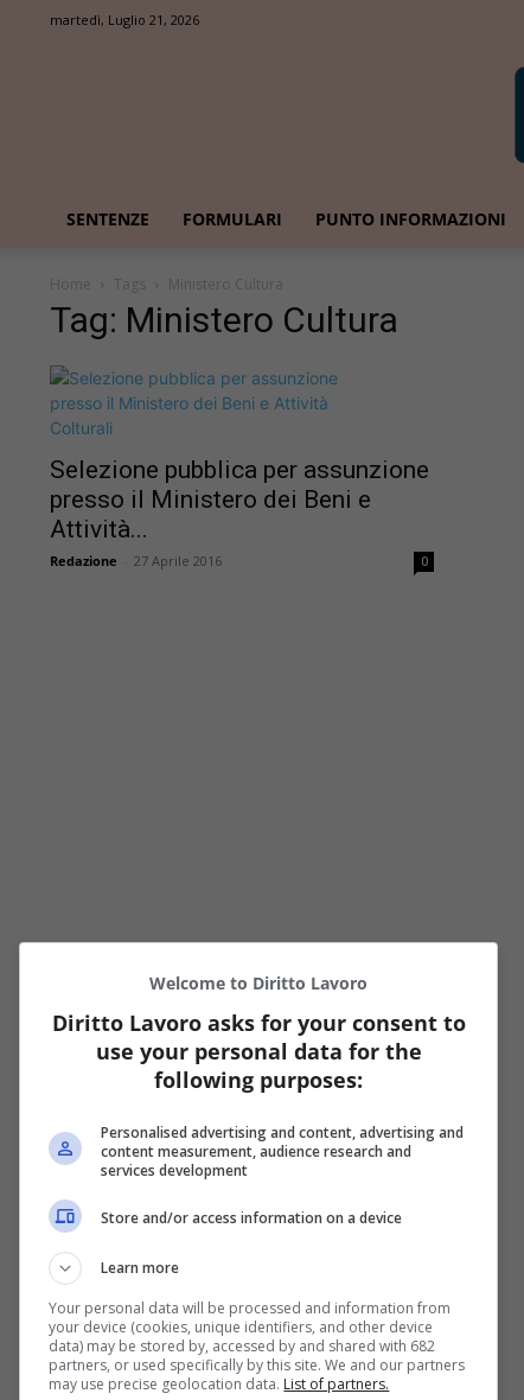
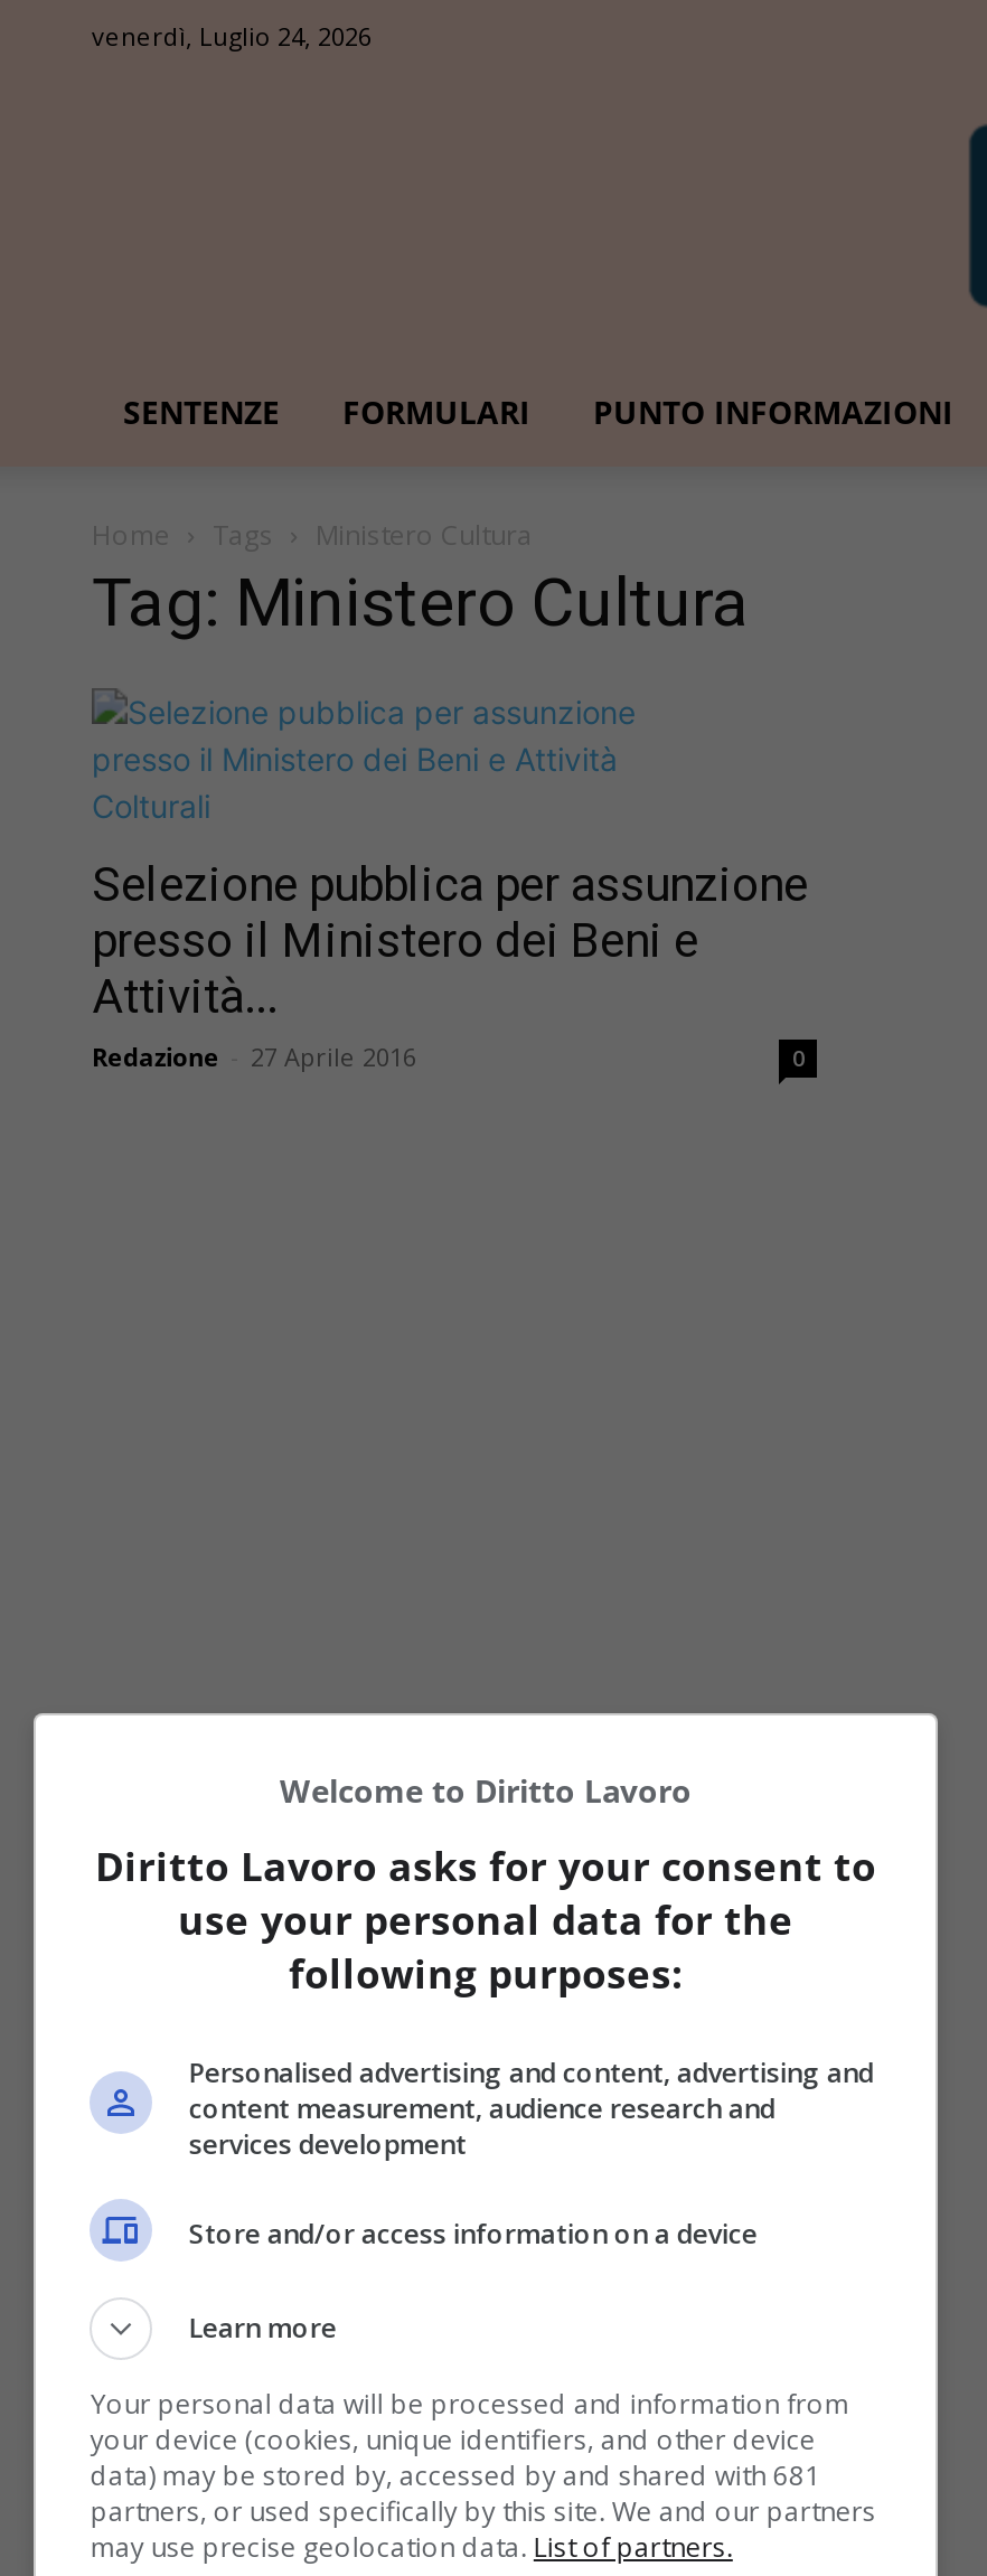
[50,11,199,28] martedì, Luglio 21, 2026 -> [92,19,372,53] venerdì, Luglio 24, 2026
[49,1335,436,1356] data) may be stored by, accessed by and shared with 682 -> [90,2455,820,2493] data) may be stored by, accessed by and shared with 681

